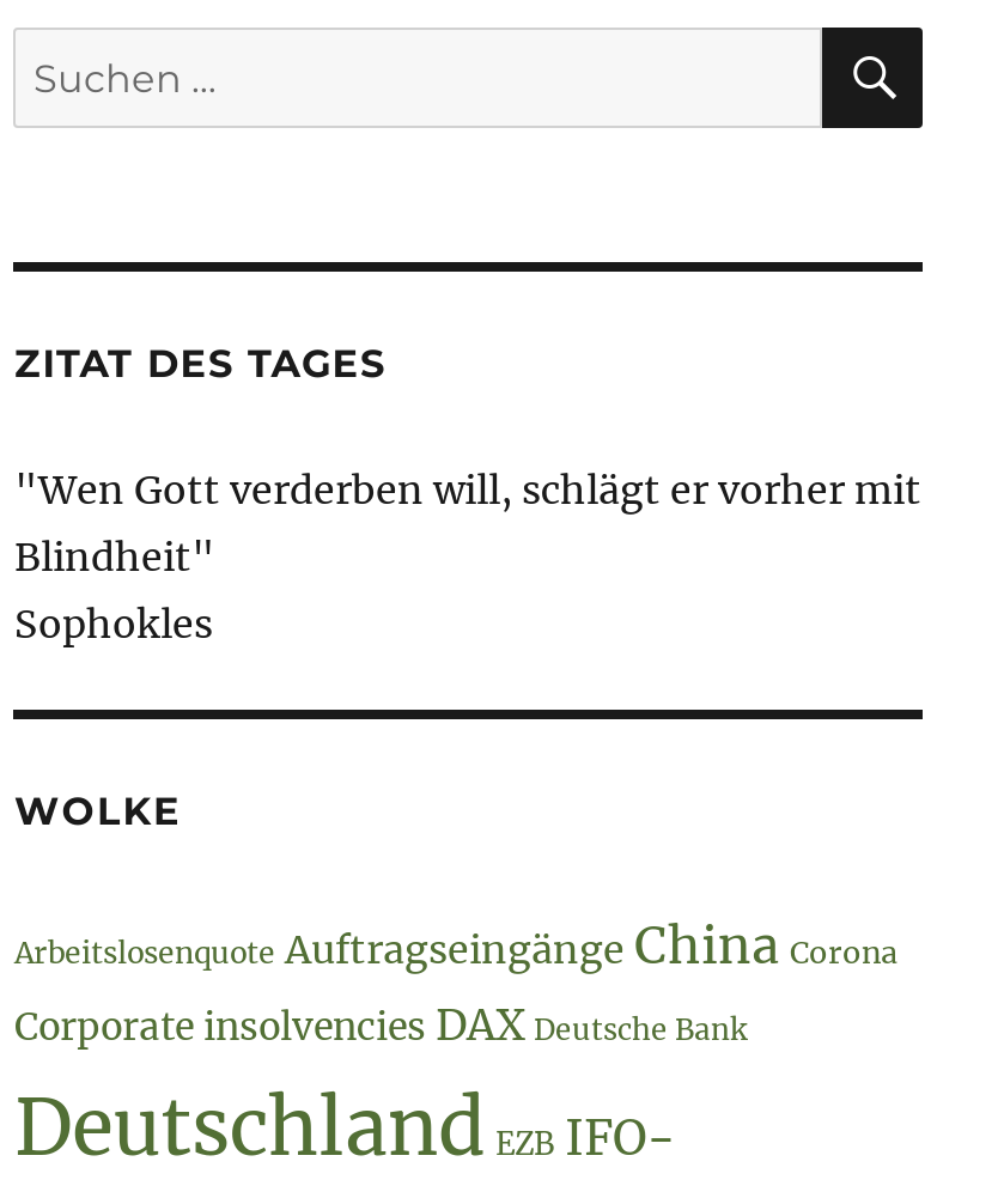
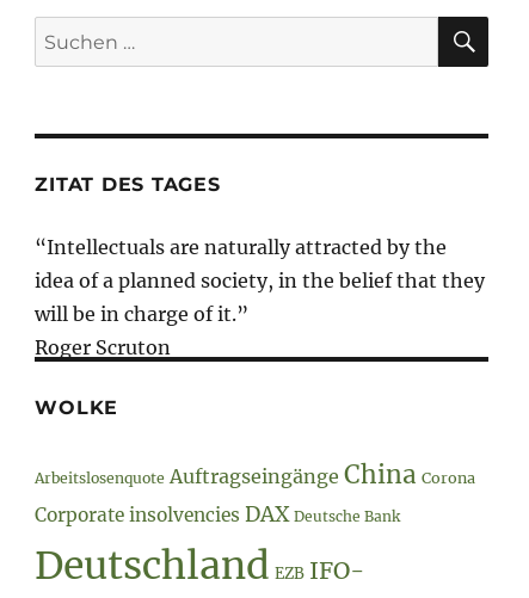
[14,466,921,648] "Wen Gott verderben will, schlägt er vorher mit | Blindheit" | Sophokles -> [35,235,485,360] “Intellectuals are naturally attracted by the | idea of a planned society, in the belief that they | will be in charge of it.” | Roger Scruton

